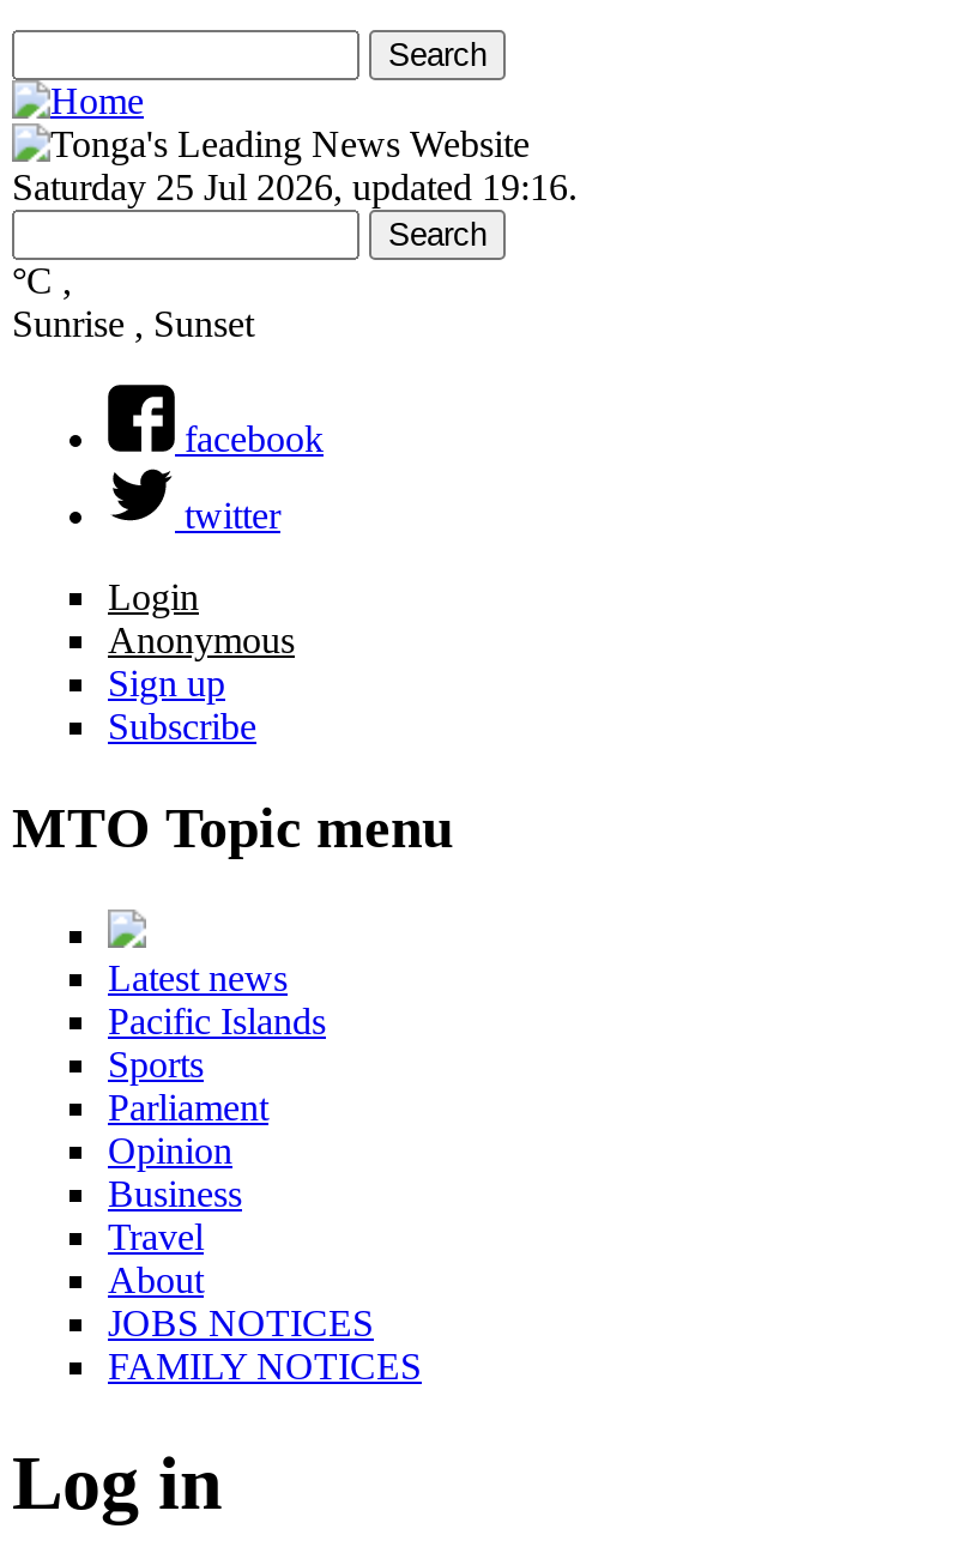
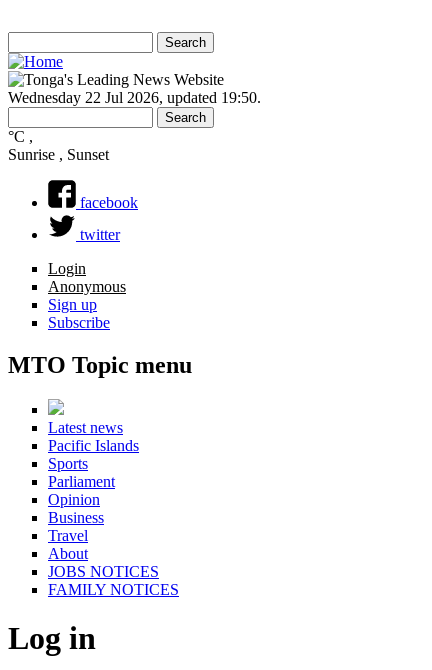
[12,167,578,207] Saturday 25 Jul 2026, updated 19:16. -> [8,89,261,106] Wednesday 22 Jul 2026, updated 19:50.

